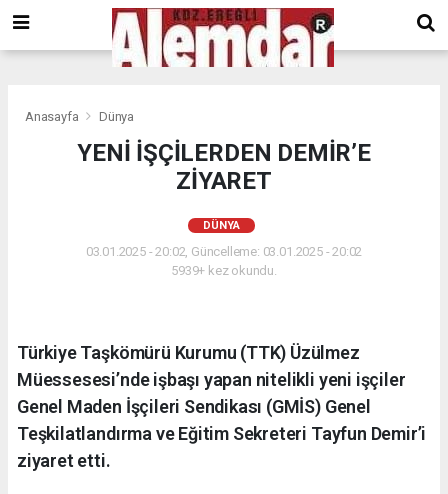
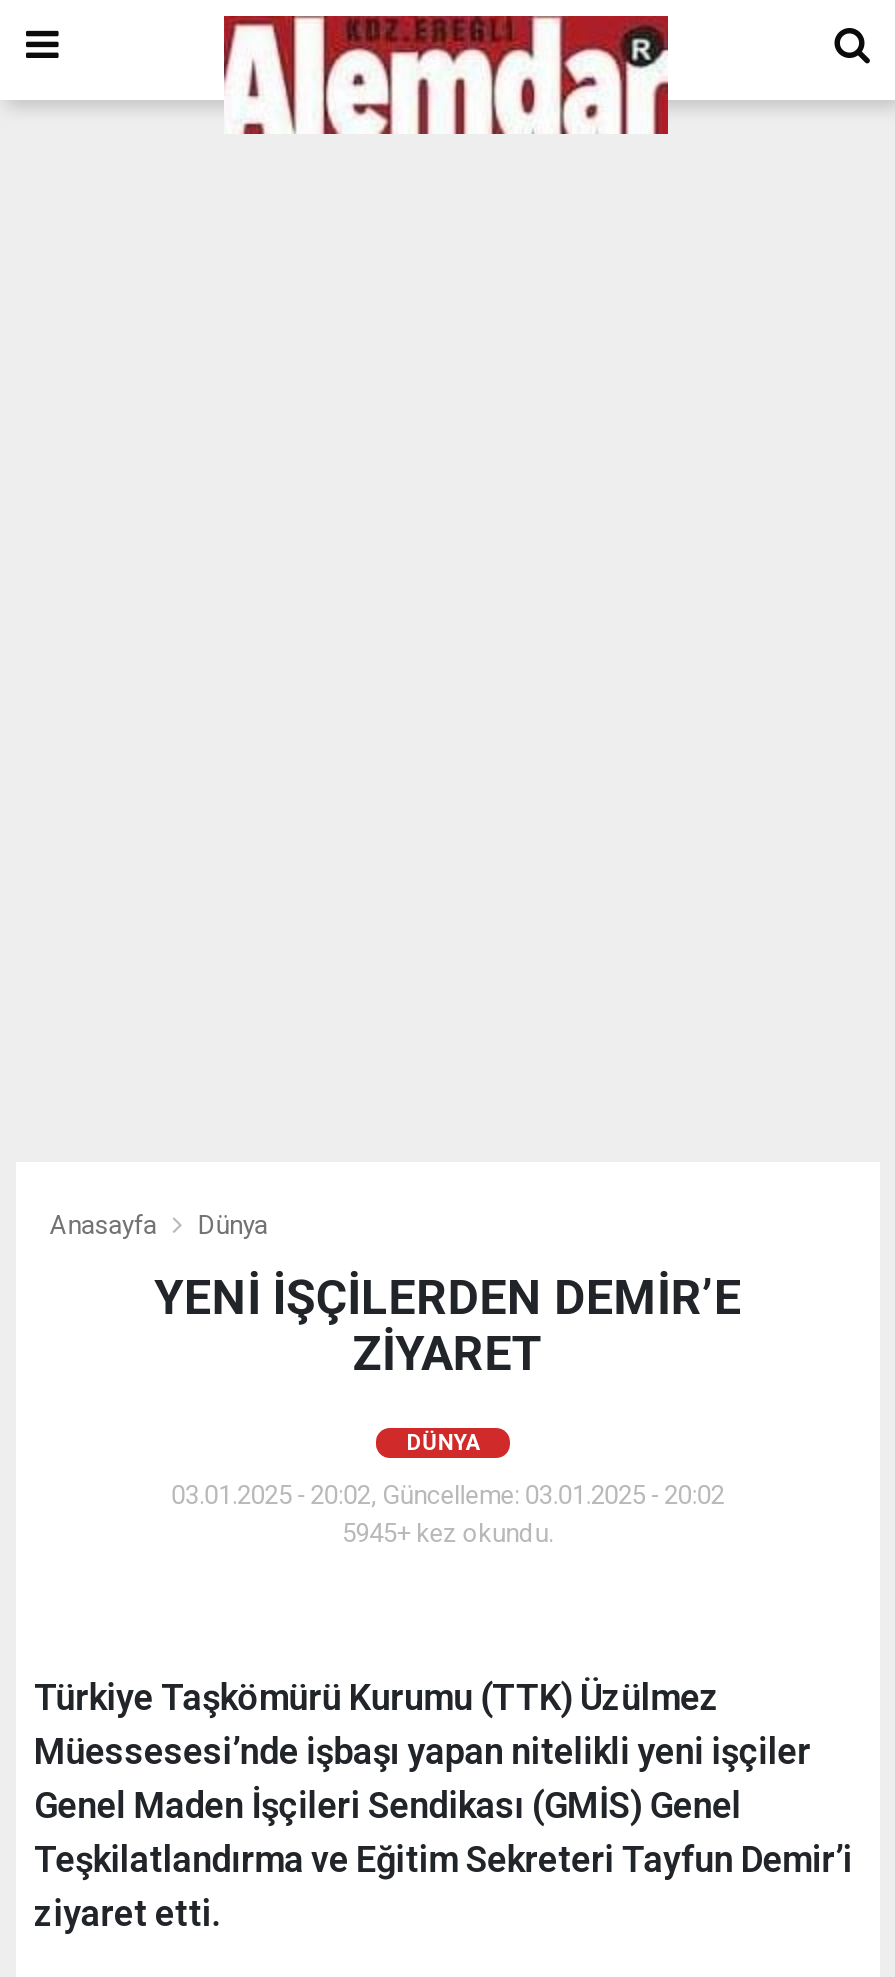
[171,263,277,278] 5939+ kez okundu. -> [342,1518,554,1548] 5945+ kez okundu.

